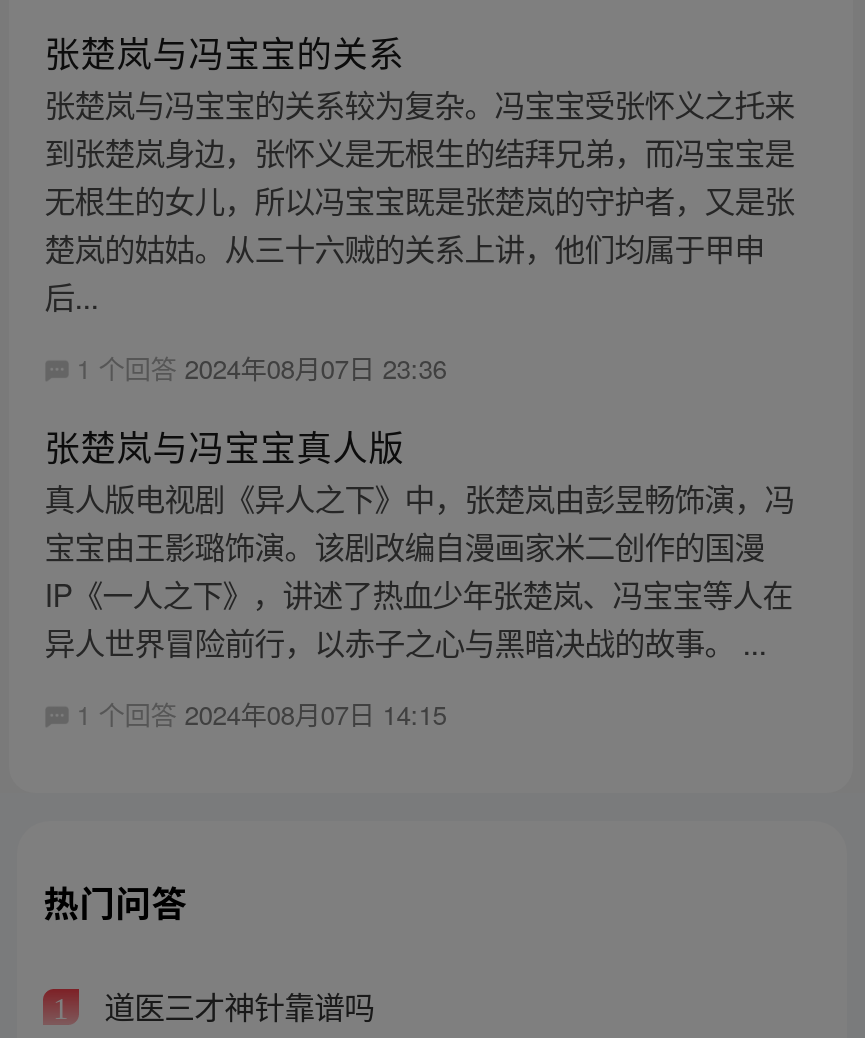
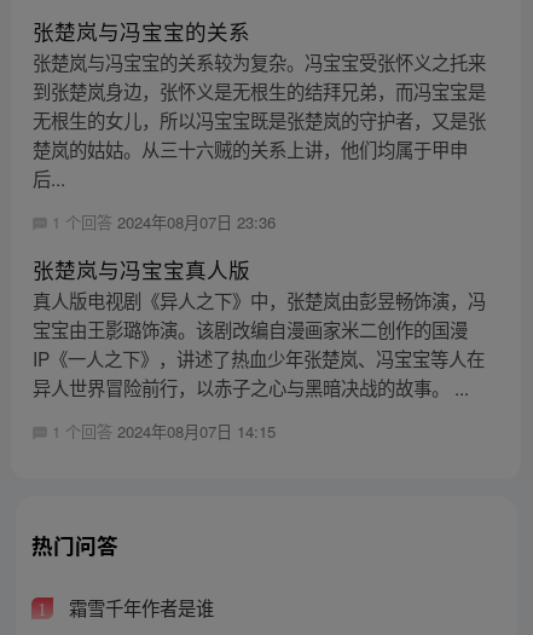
[96,984,374,1028] 道医三才神针靠谱吗 -> [64,594,213,621] 霜雪千年作者是谁

